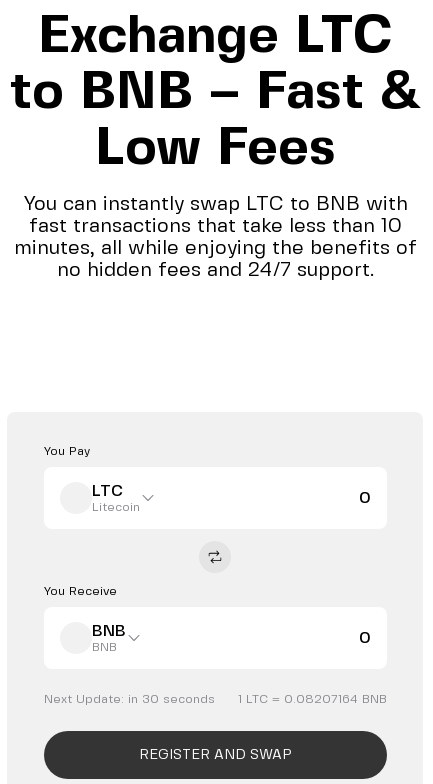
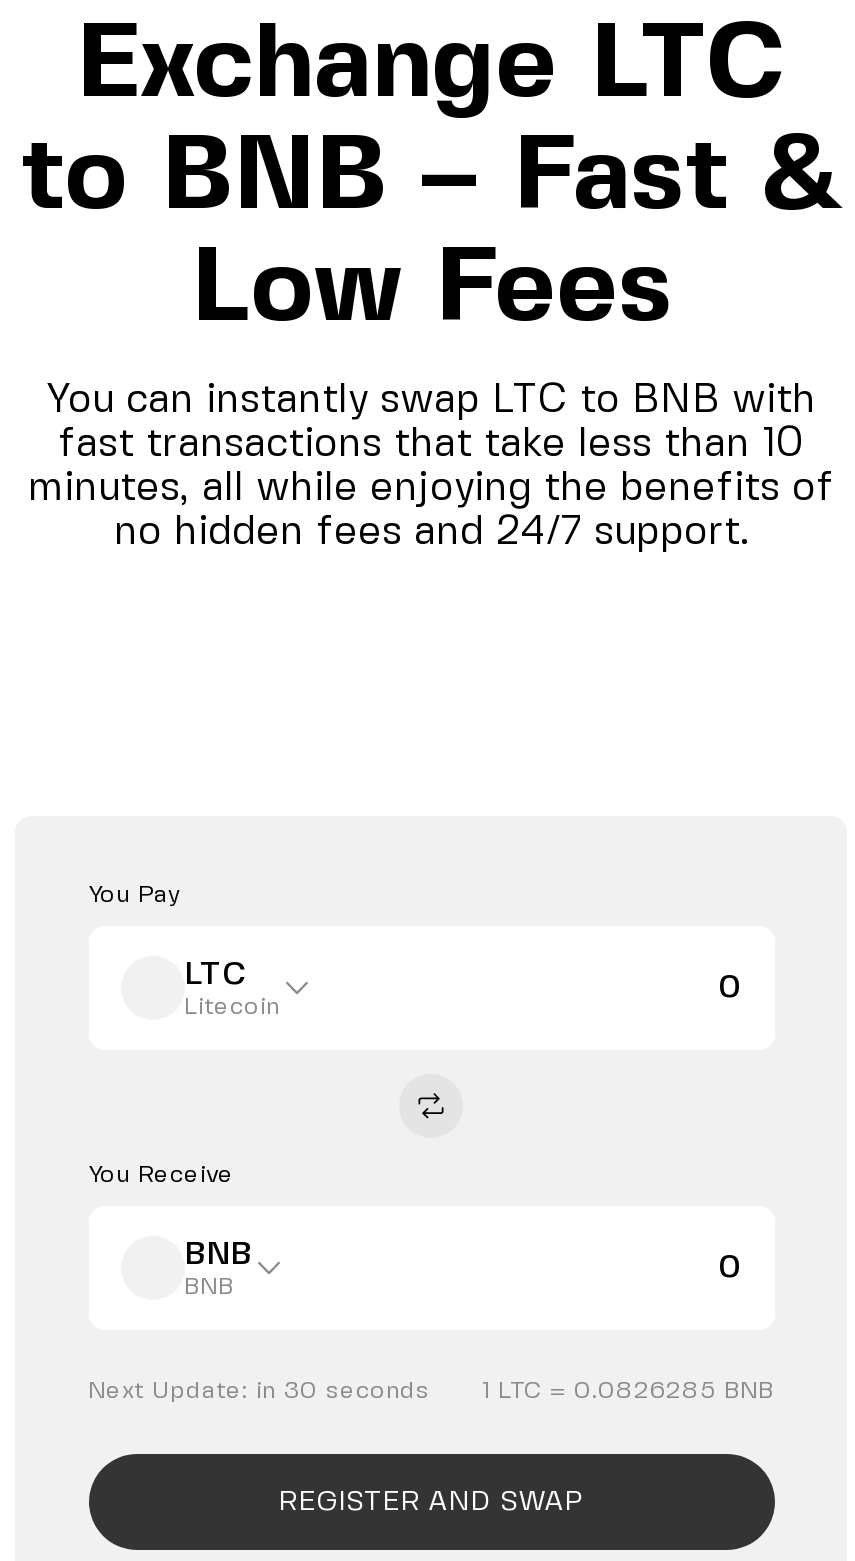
[237,694,386,705] 1 LTC = 0.08207164 BNB -> [482,1380,774,1402] 1 LTC = 0.0826285 BNB

